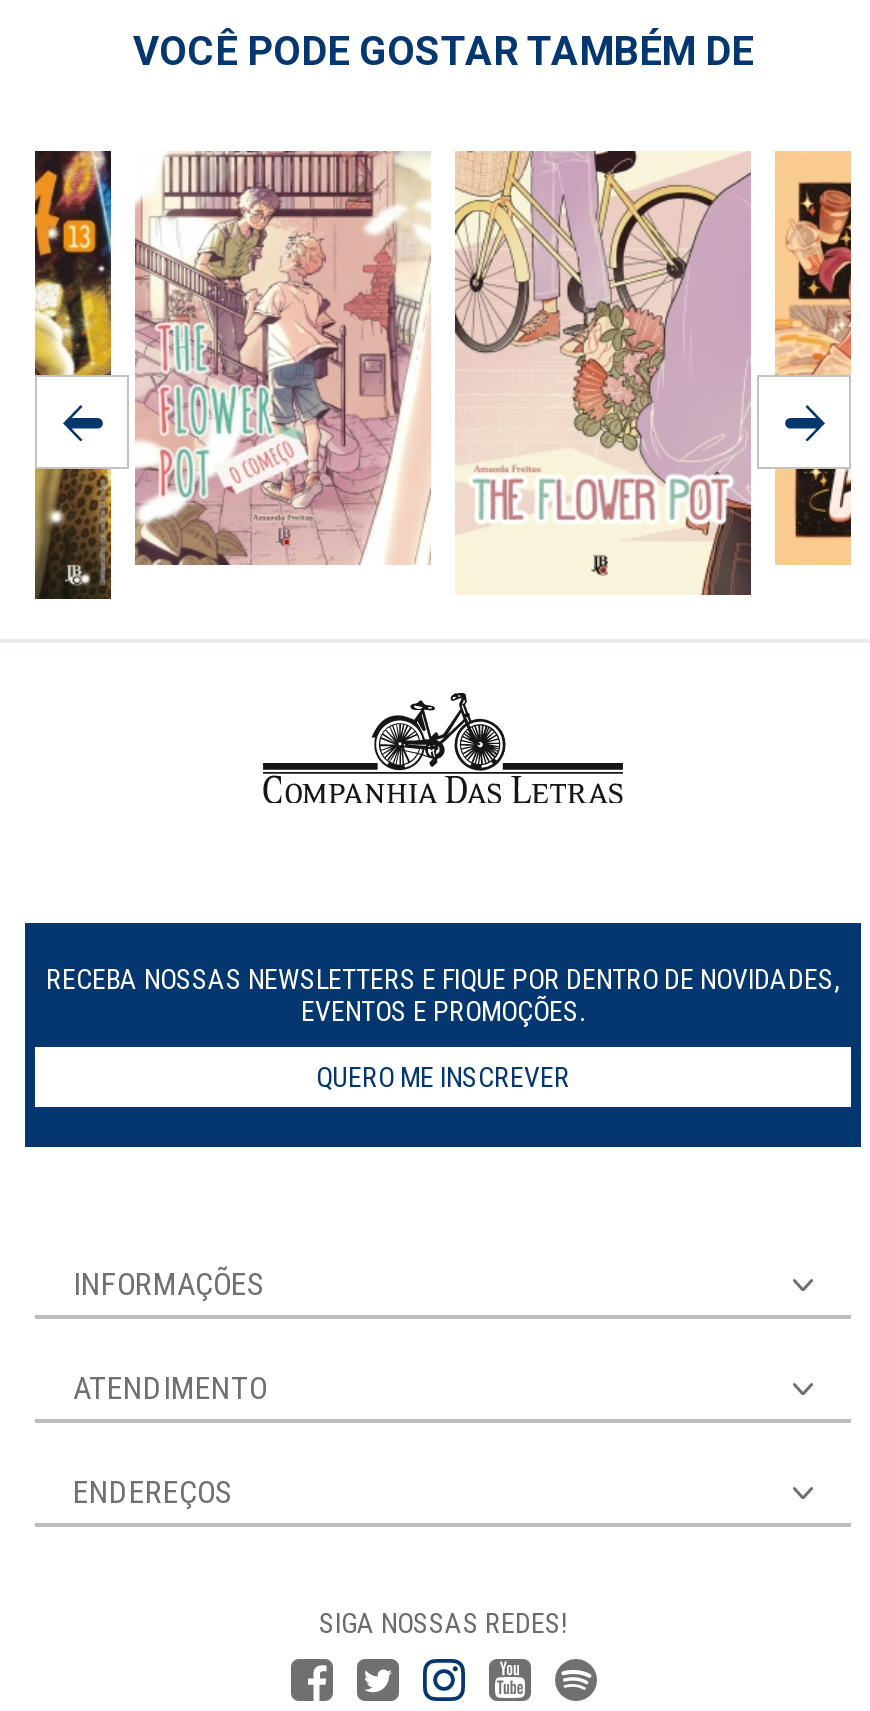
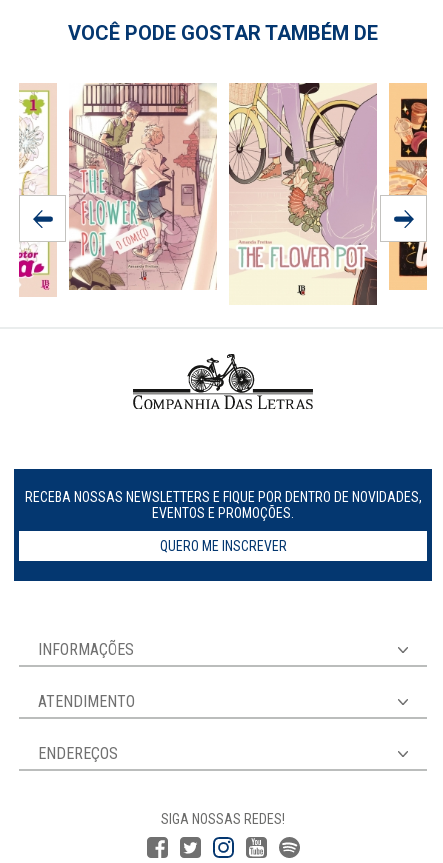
[33,149,113,377] [image] -> [19,83,57,195] [image]
[33,467,113,601] [image] -> [18,242,57,307] [image]

